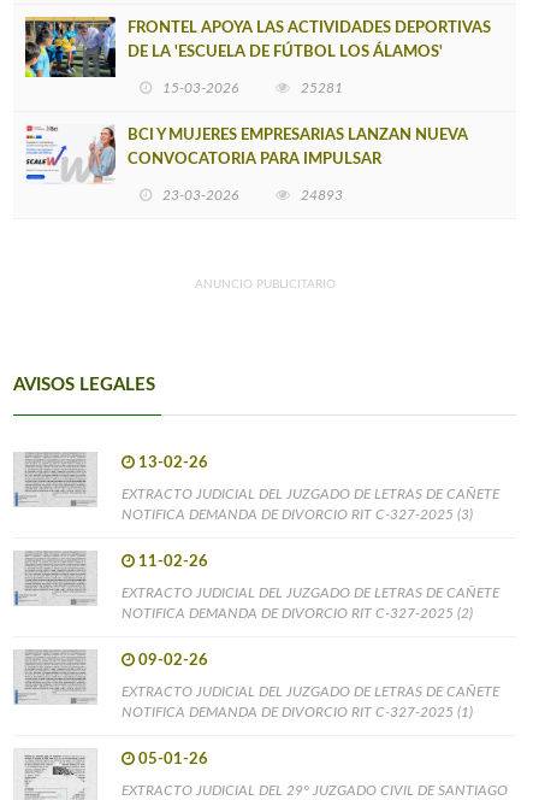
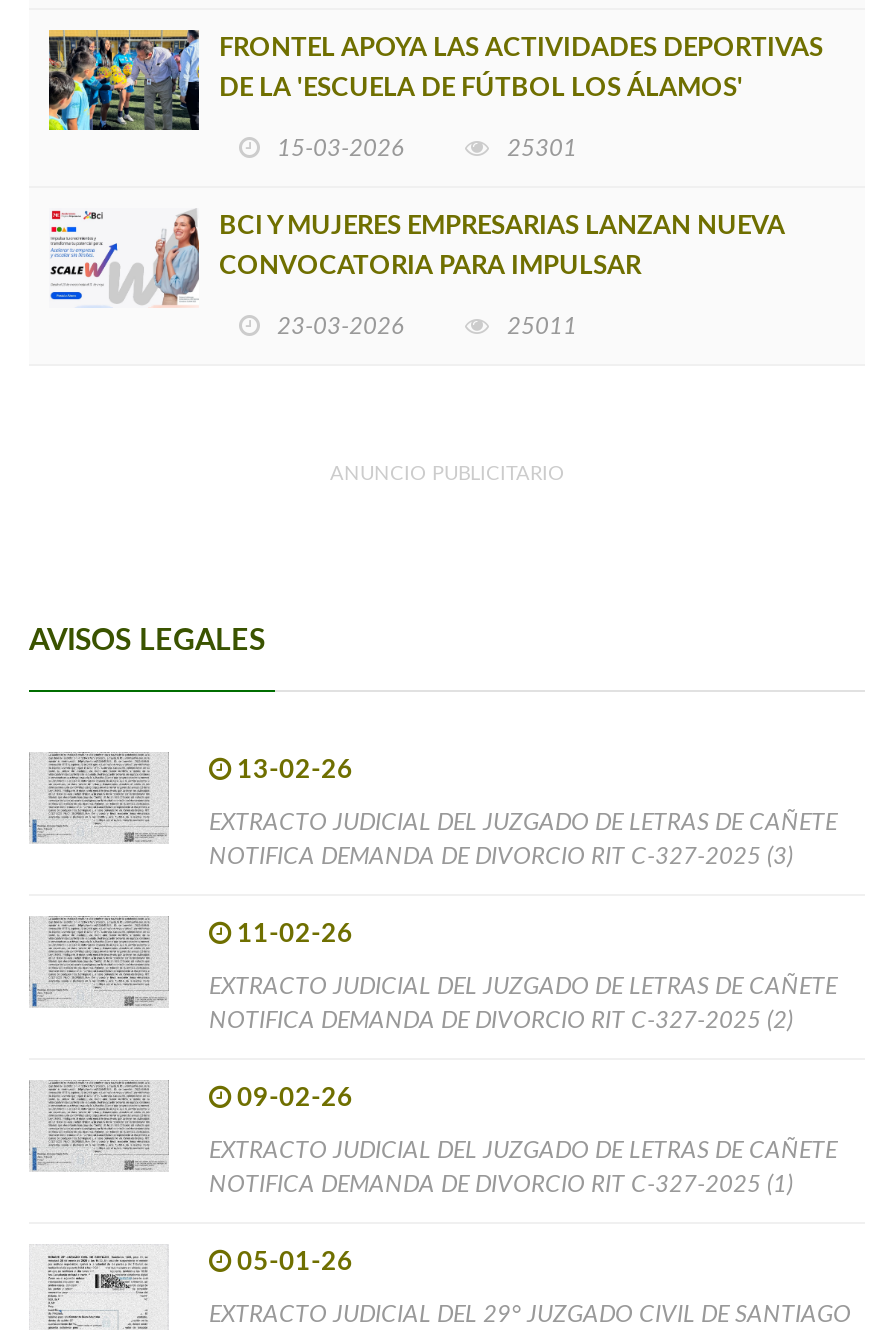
[301,80,343,95] 25281 -> [507,135,577,159] 25301
[301,187,343,202] 24893 -> [507,313,577,337] 25011

